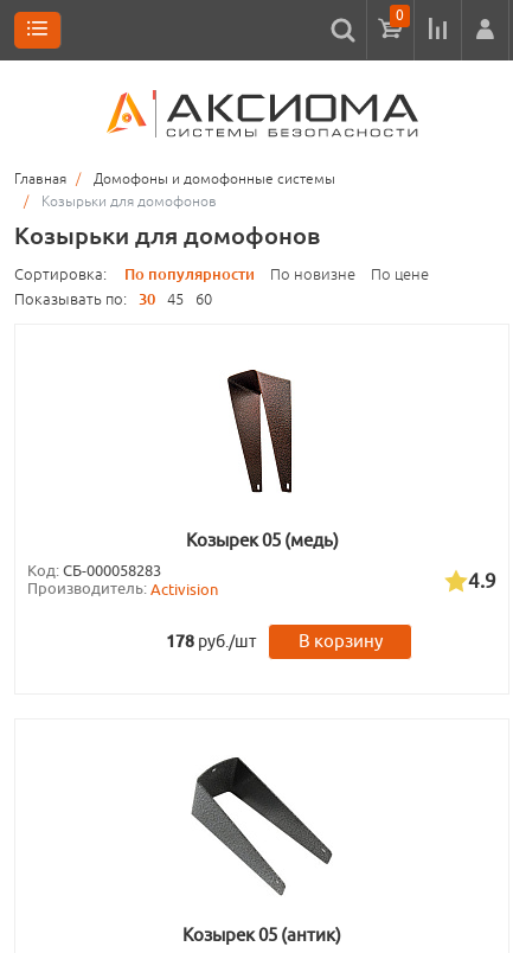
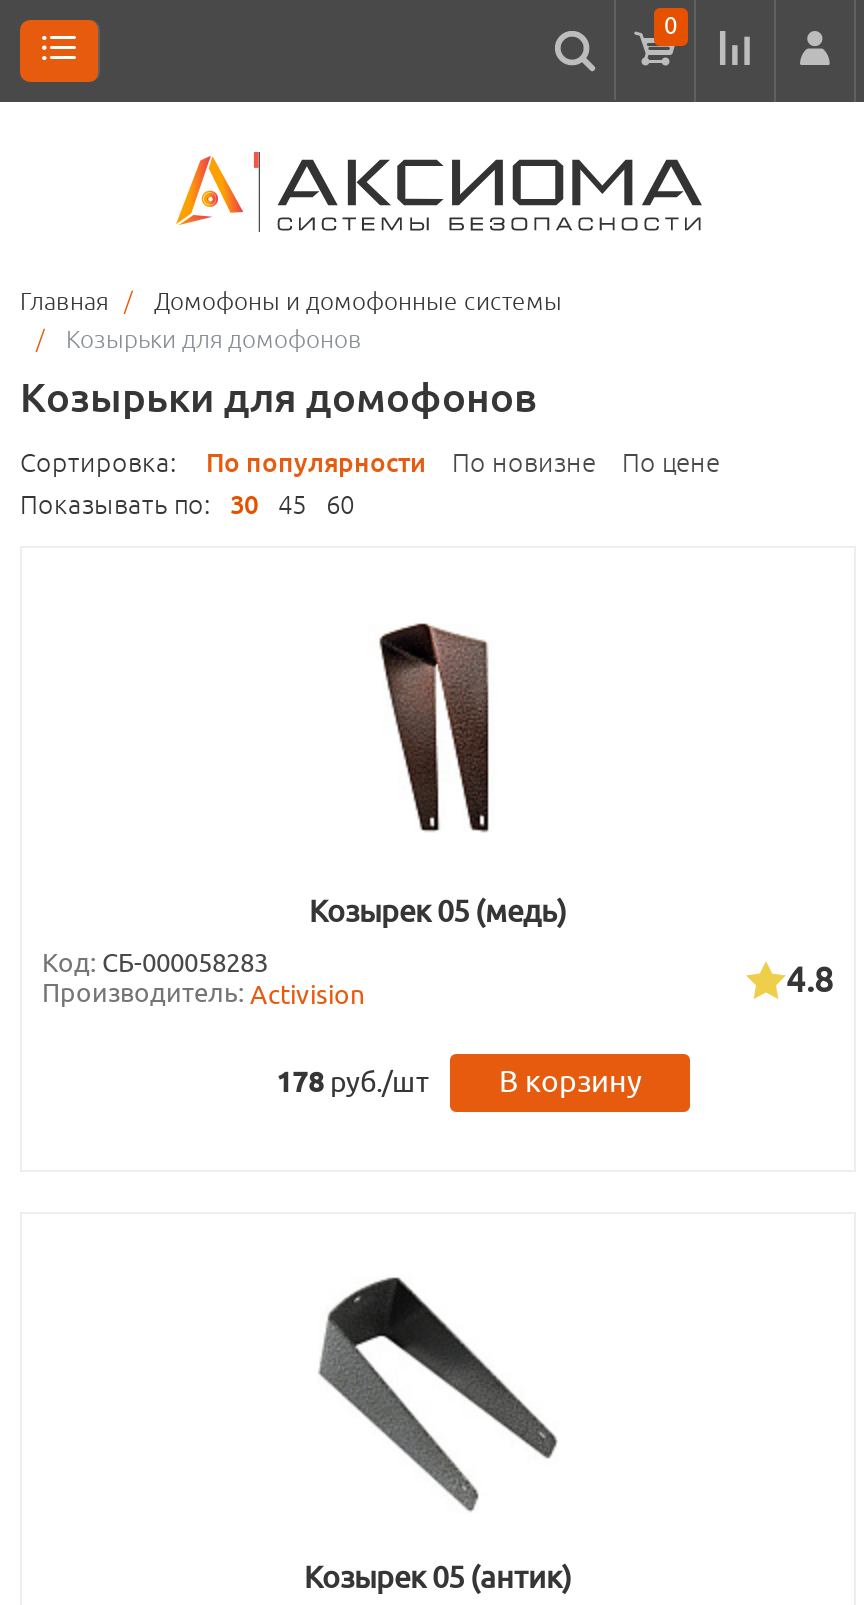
[468,569,496,592] 4.9 -> [786,959,834,999] 4.8

